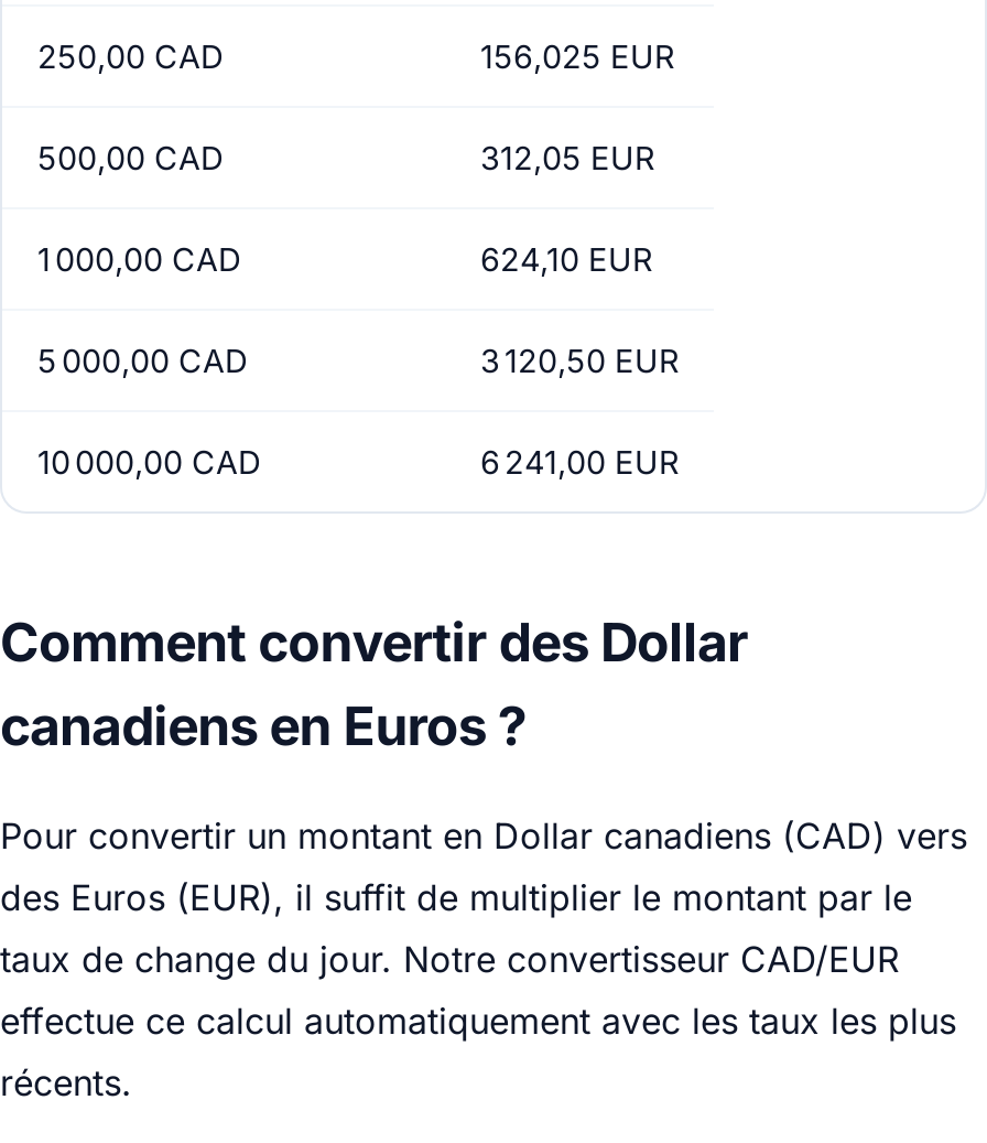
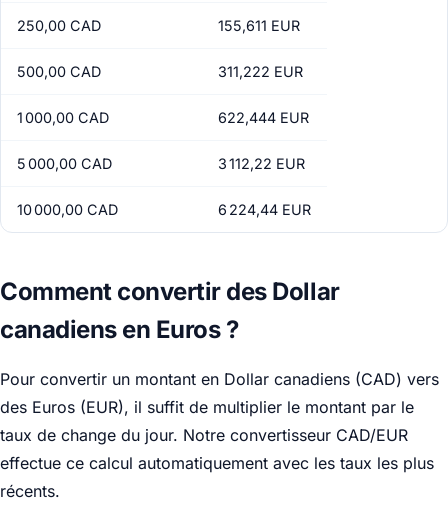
[480,37,674,74] 156,025 EUR -> [218,17,300,34] 155,611 EUR
[480,138,654,176] 312,05 EUR -> [218,63,303,80] 311,222 EUR
[480,240,652,277] 624,10 EUR -> [218,109,309,126] 622,444 EUR
[480,341,679,379] 3 120,50 EUR -> [218,155,305,172] 3 112,22 EUR
[480,442,679,480] 6 241,00 EUR -> [218,201,311,218] 6 224,44 EUR

